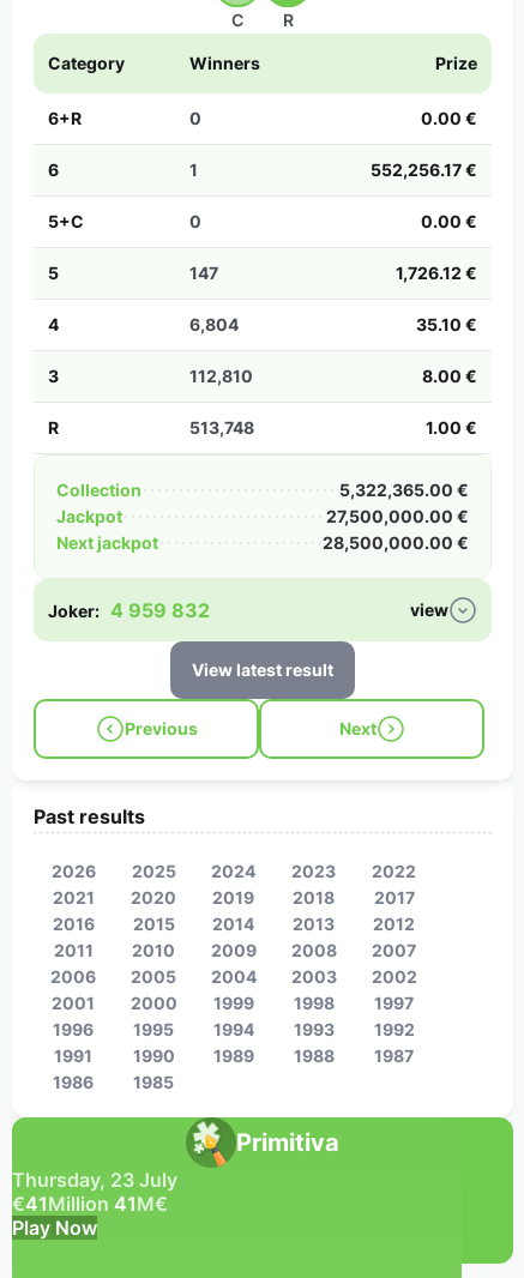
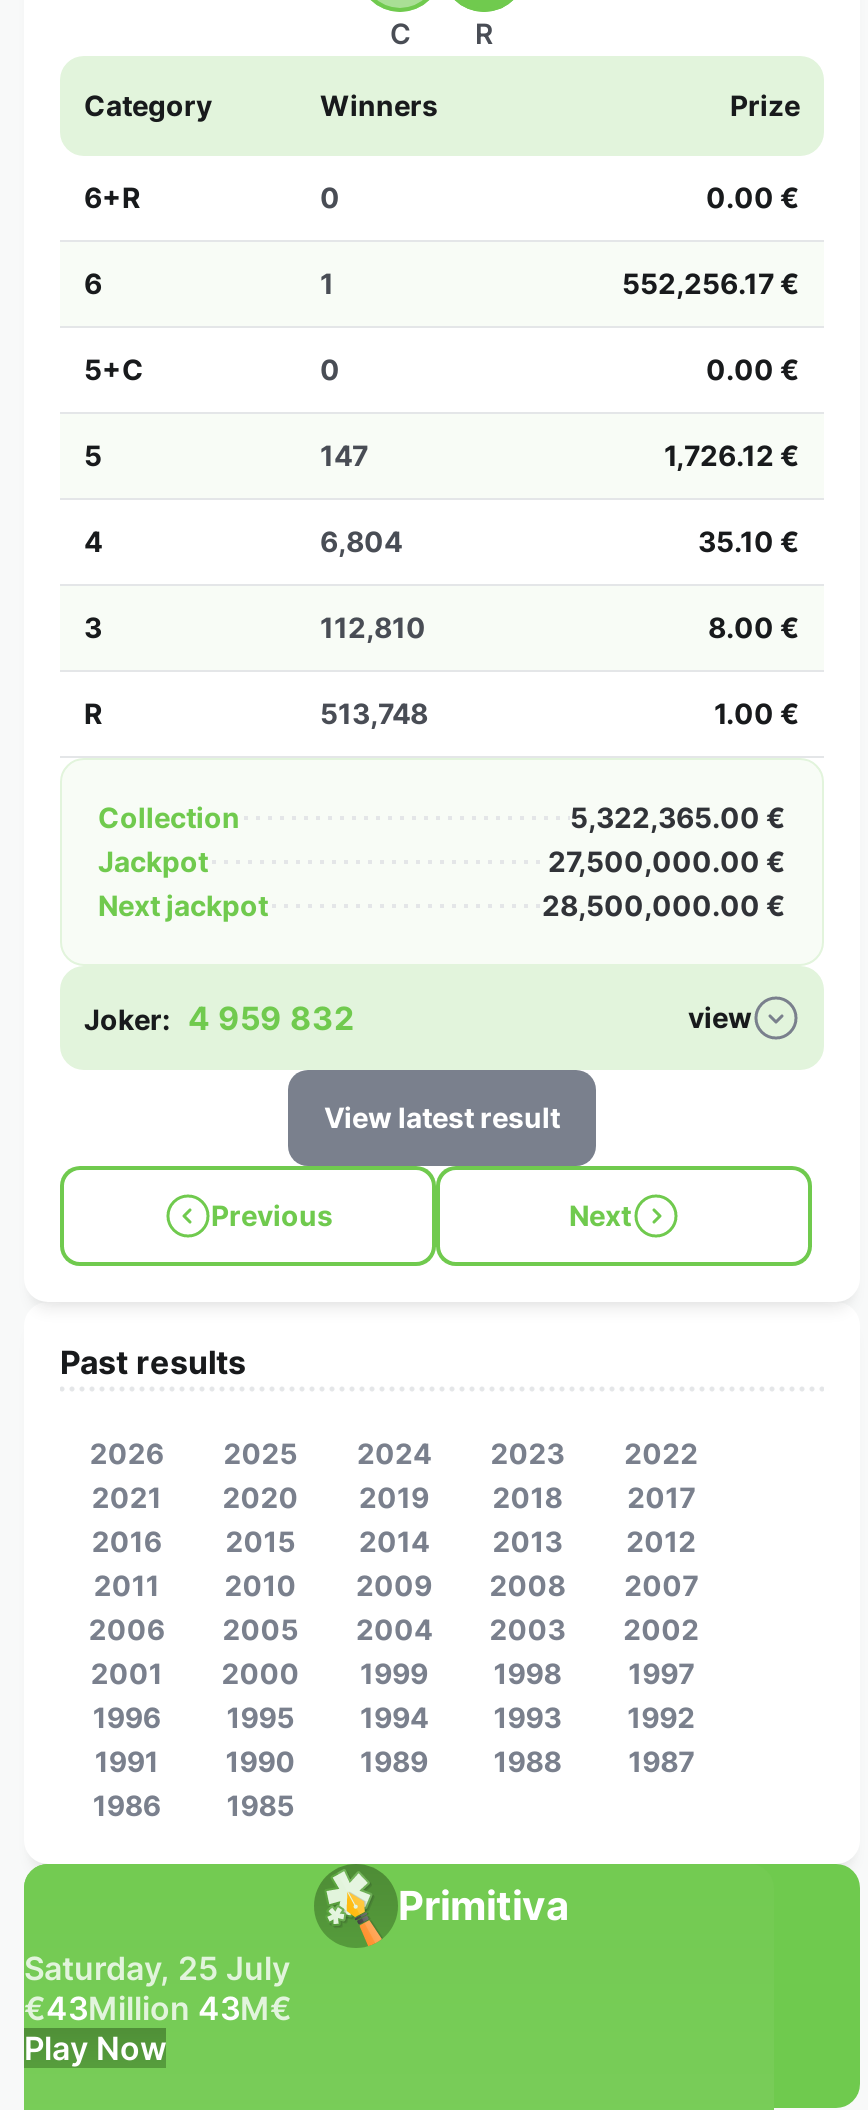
[12,1168,177,1192] Thursday, 23 July -> [24,1948,290,1988] Saturday, 25 July
[12,1192,168,1216] €41Million 41M€ -> [24,1988,292,2028] €43Million 43M€

